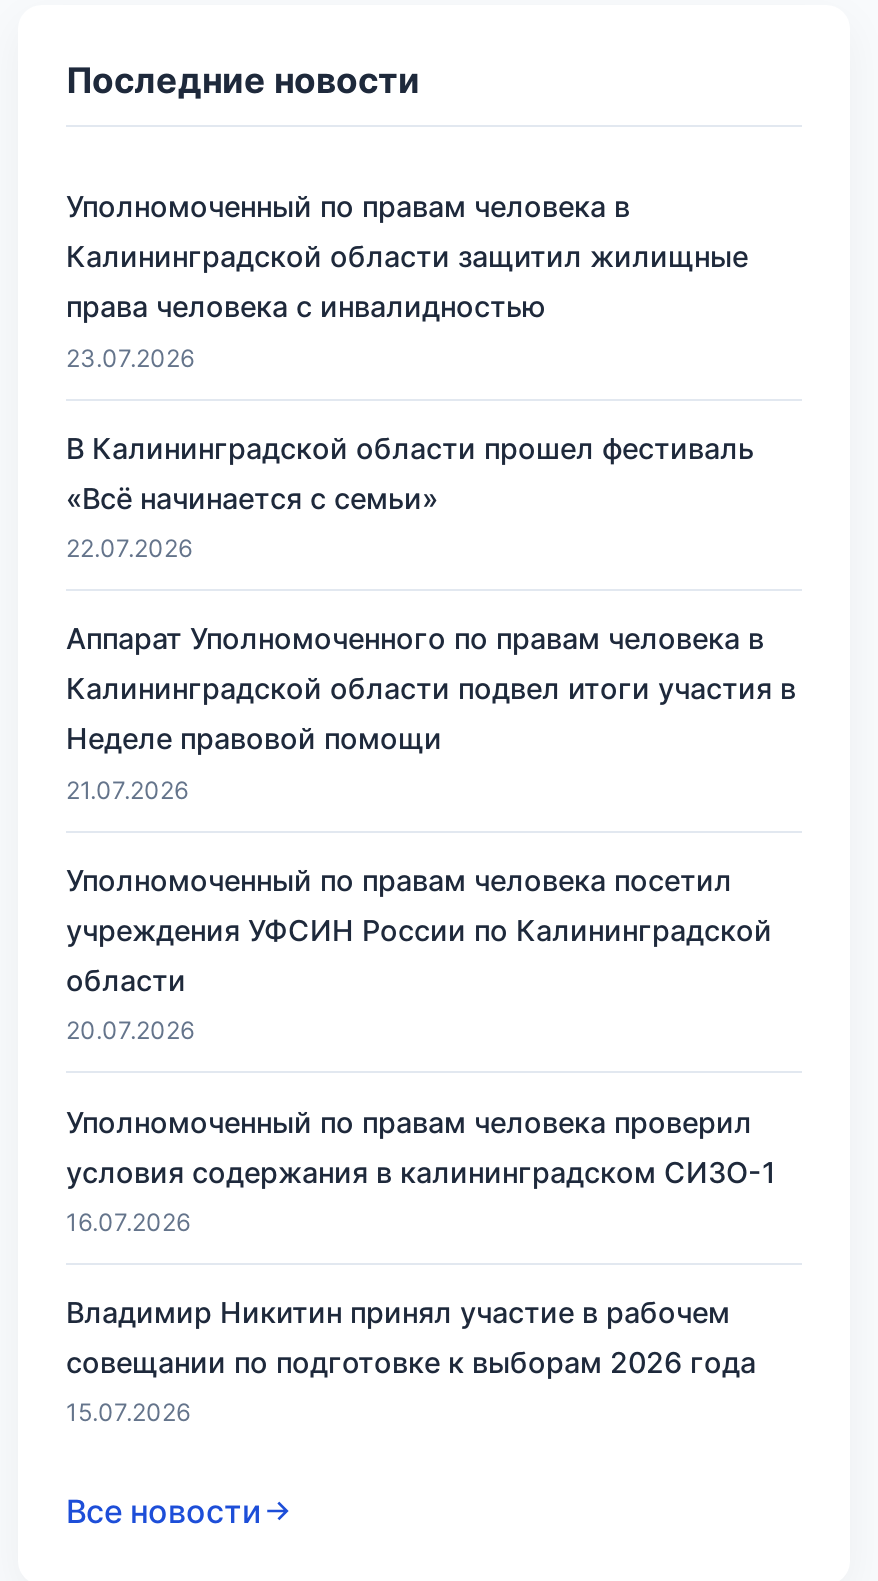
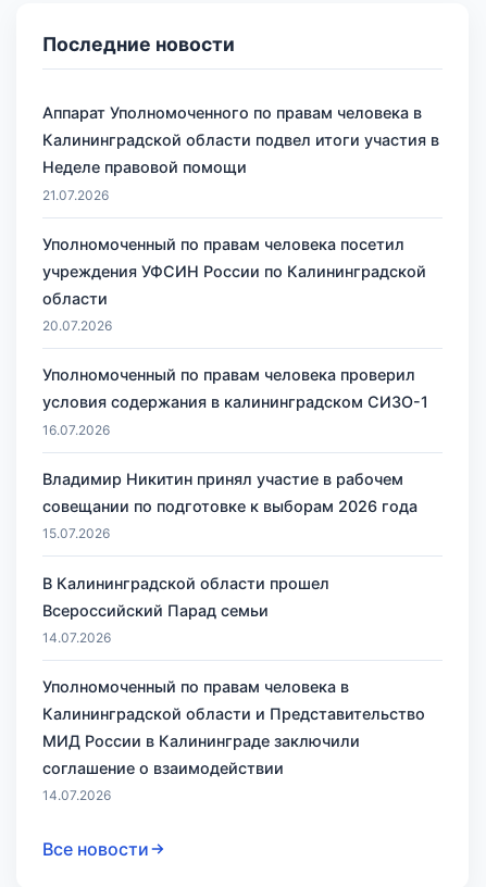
moved [66,190,630,224] -> [42,677,349,696]: Уполномоченный по правам человека в
[66,240,754,563] Калининградской области защитил жилищные | права человека с инвалидностью | 23.07.2026 | В Калининградской области прошел фестиваль | «Всё начинается с семьи» | 22.07.2026 -> none
moved [66,622,796,1428] -> [42,104,439,542]: Аппарат Уполномоченного по правам человека в | Калининградской области подвел итоги участия в | Неделе правовой помощи | ... | совещании по подготовке к выборам 2026 года | 15.07.2026
none -> [42,574,425,804] В Калининградской области прошел | Всероссийский Парад семьи | 14.07.2026 | Калининградской области и Представительство | МИД России в Калининграде заключили | соглашение о взаимодействии | 14.07.2026

